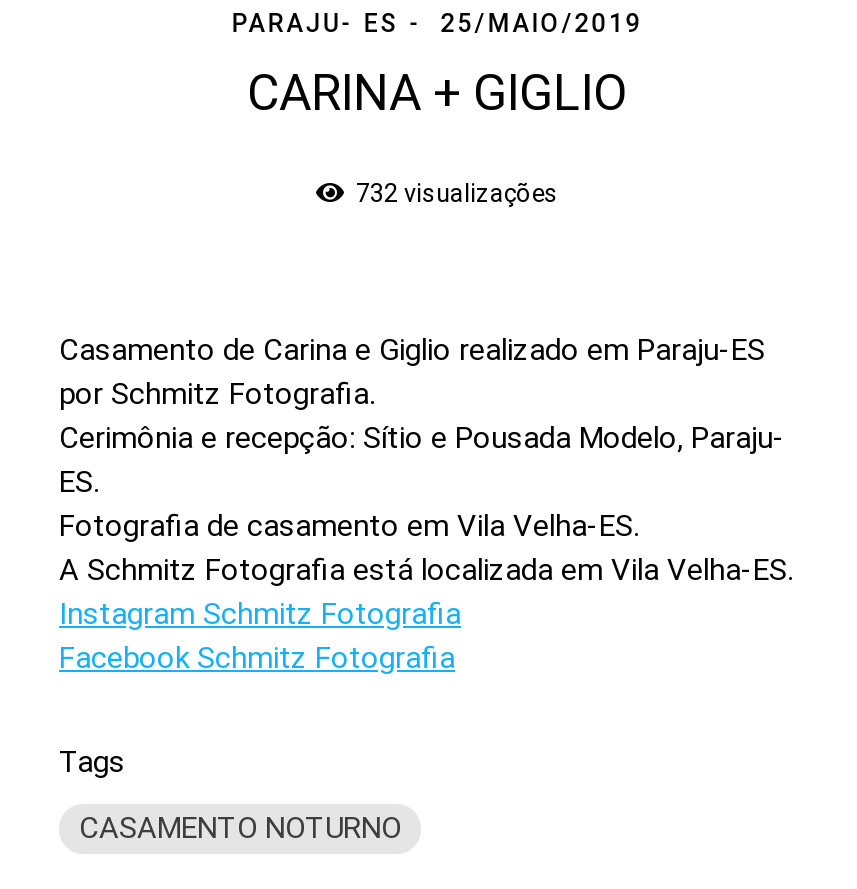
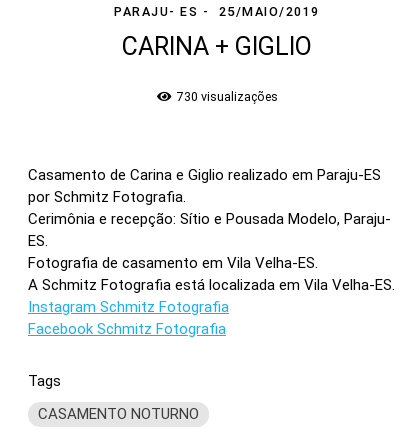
[356,178,558,208] 732 visualizações -> [176,89,277,104] 730 visualizações

